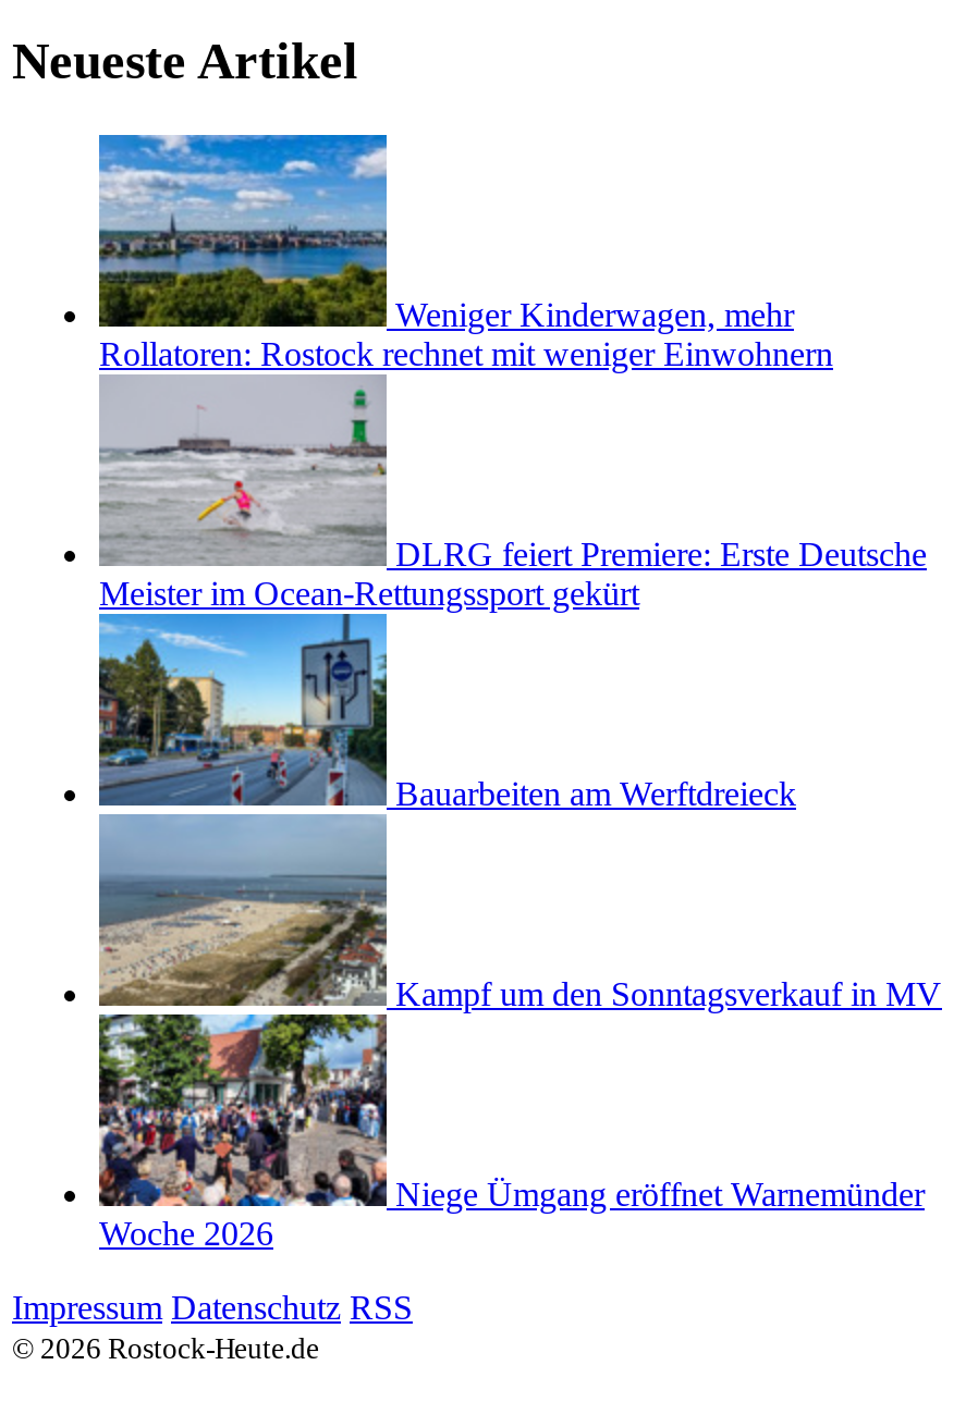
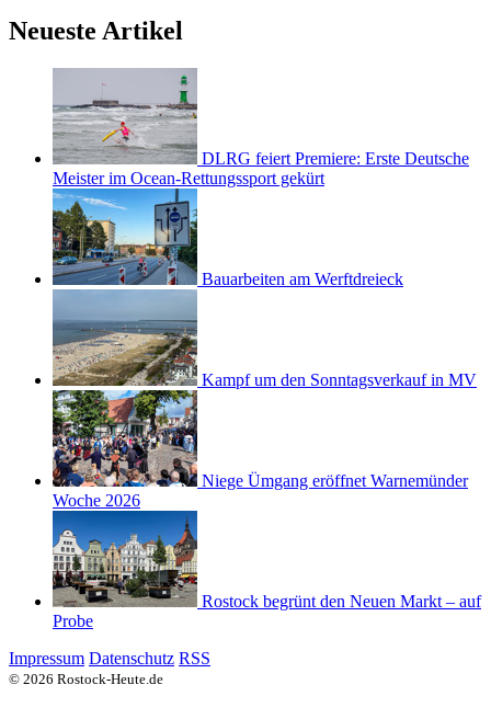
[97,133,833,373] [image] | Weniger Kinderwagen, mehr | Rollatoren: Rostock rechnet mit weniger Einwohnern -> none
moved [97,381,942,1252] -> [52,71,477,510]: [image] | DLRG feiert Premiere: Erste Deutsche | Meister im Ocean-Rettungssport gekürt | Bauarbeiten am Werftdreieck | Kampf um den Sonntagsverkauf in MV | Niege Ümgang eröffnet Warnemünder | Woche 2026
none -> [52,510,481,631] [image] | Rostock begrünt den Neuen Markt – auf | Probe

